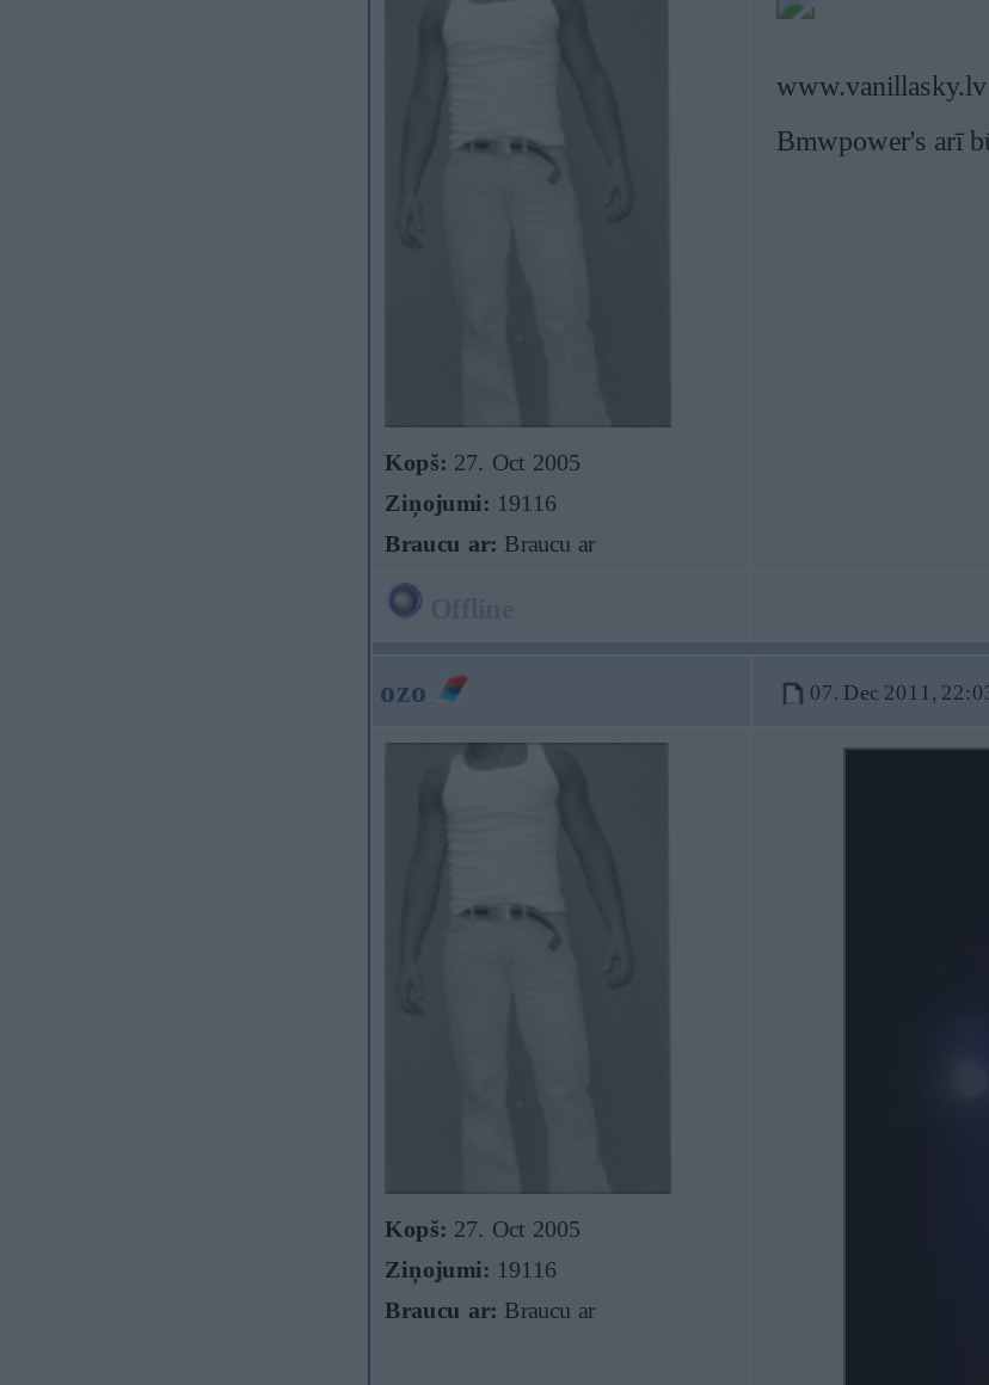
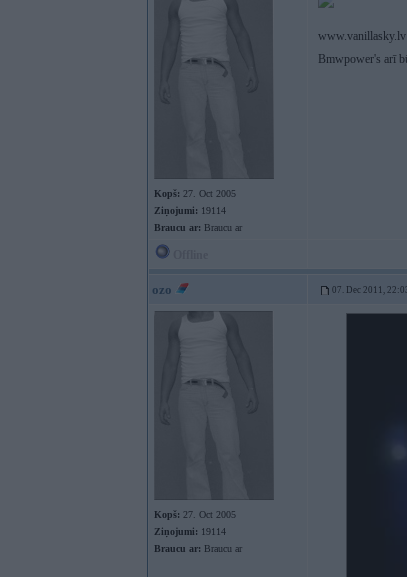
[385,490,557,516] Ziņojumi: 19116 -> [154,205,226,216] Ziņojumi: 19114
[385,1256,557,1282] Ziņojumi: 19116 -> [154,526,226,537] Ziņojumi: 19114

